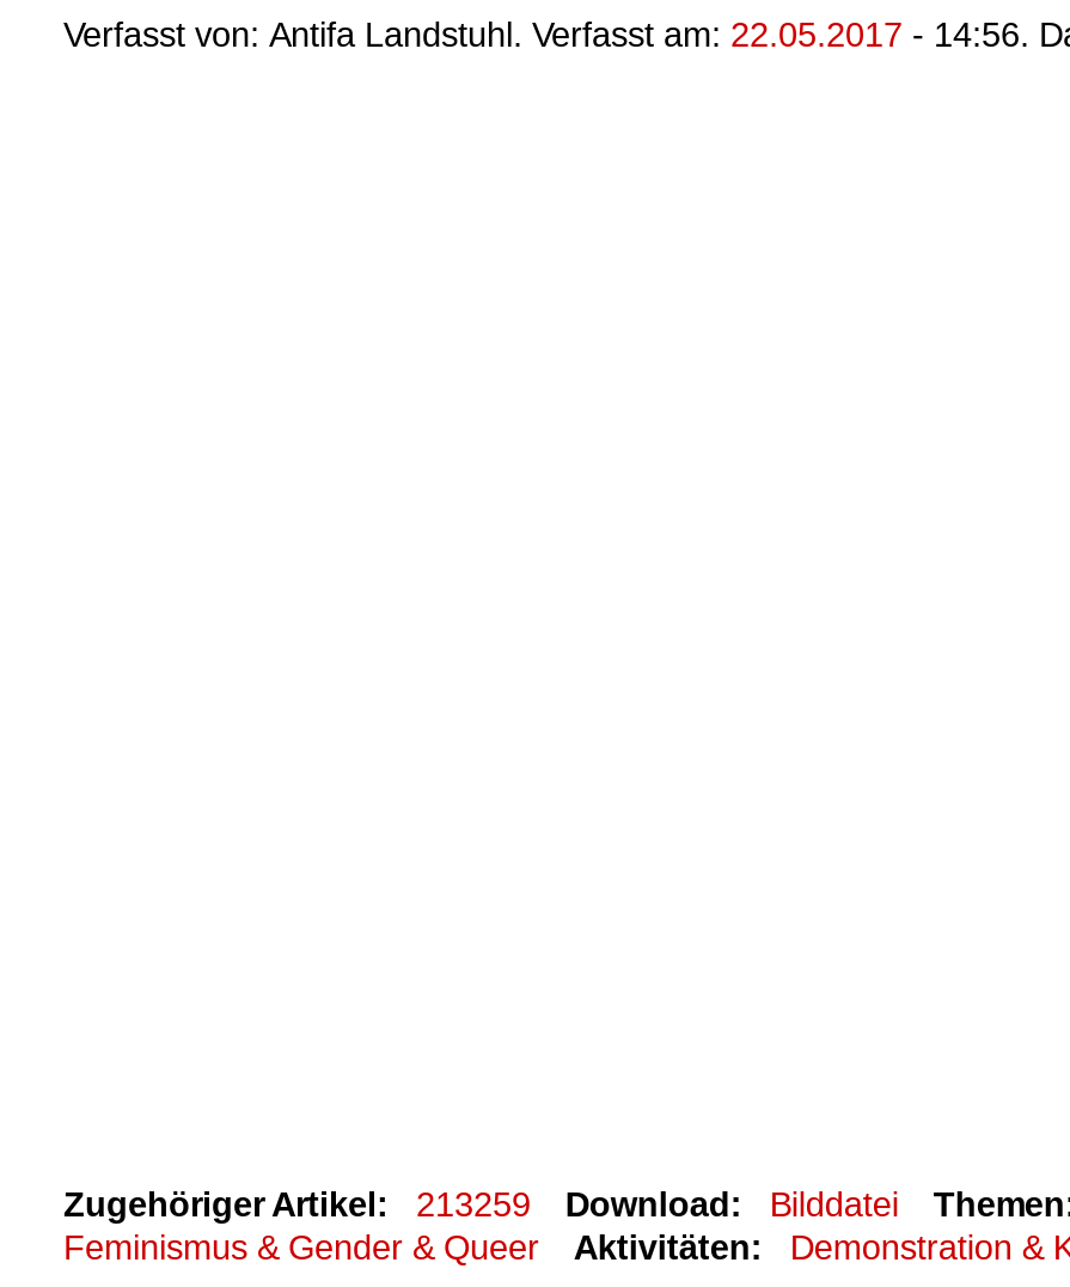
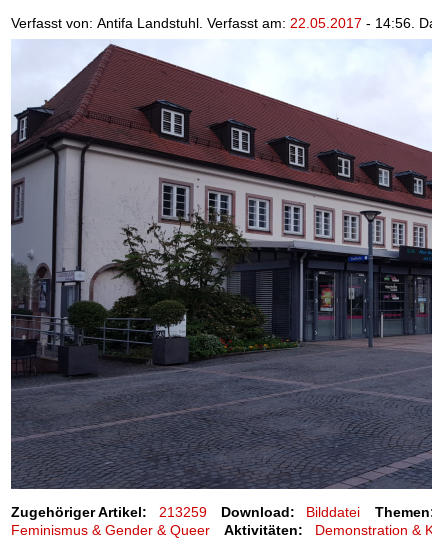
none -> [10,39,429,490] [image]

